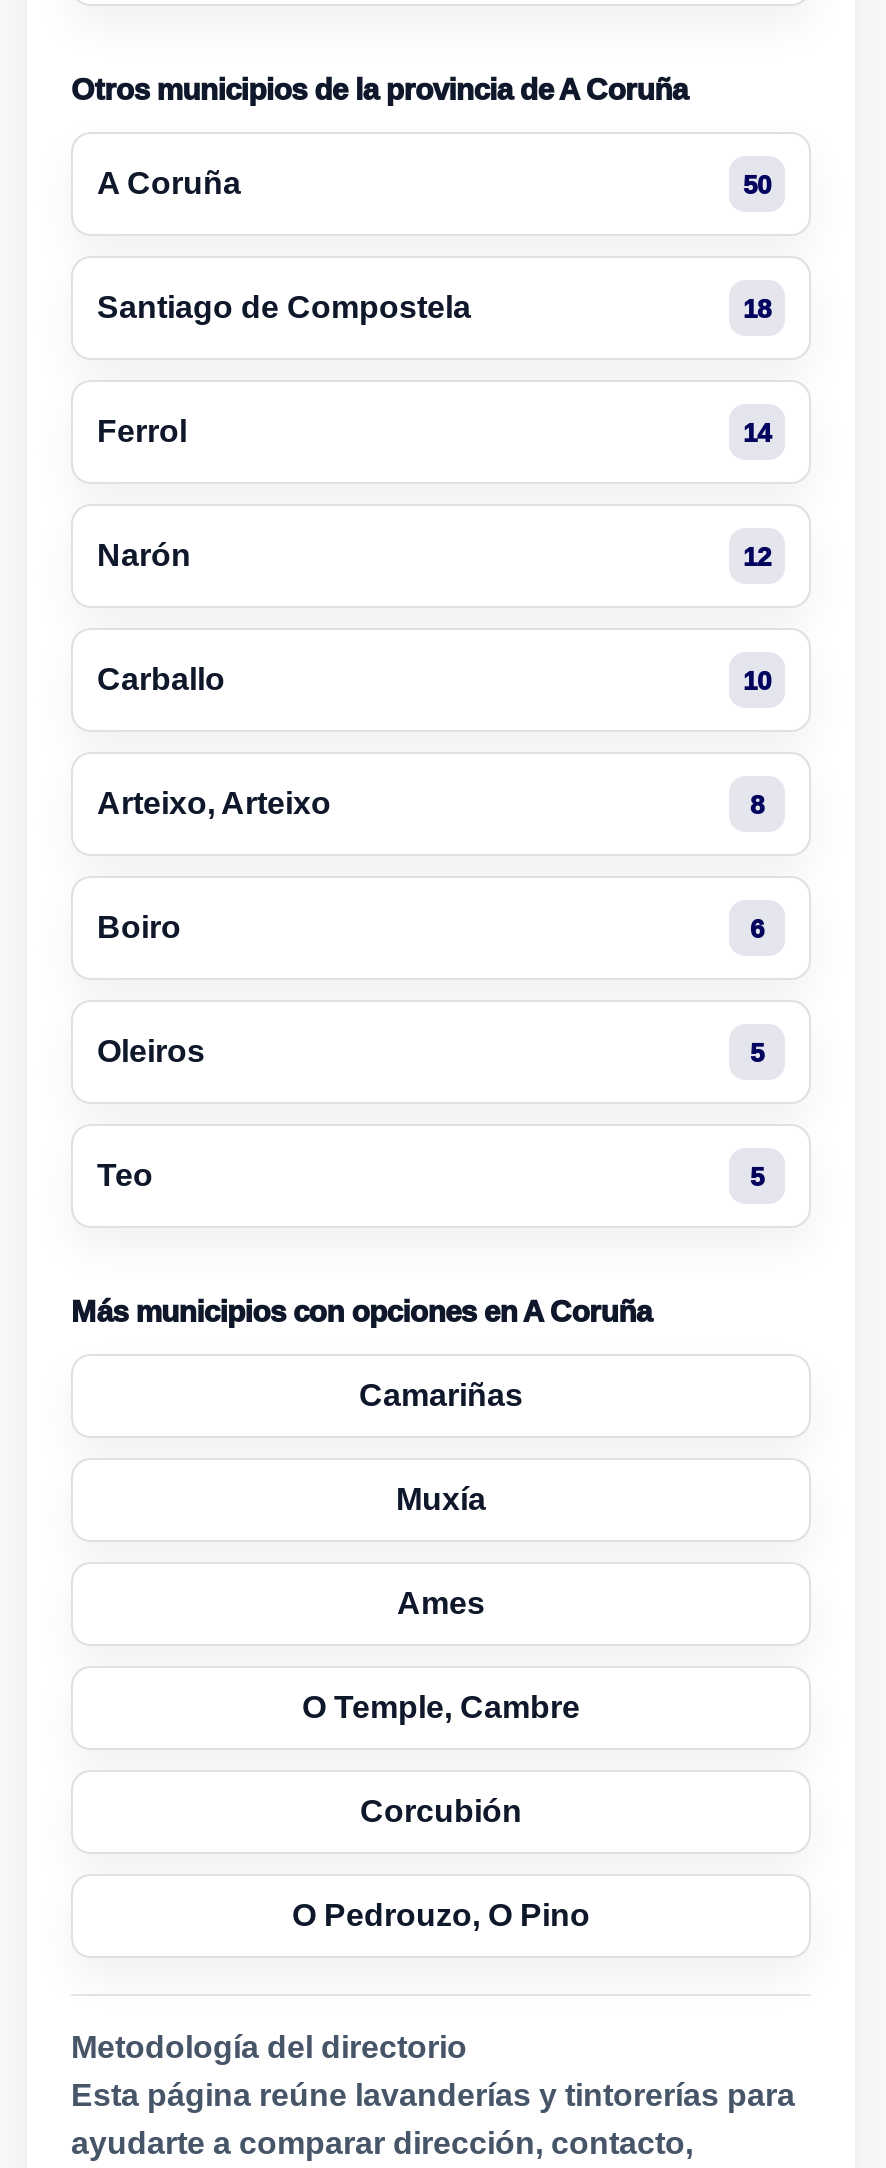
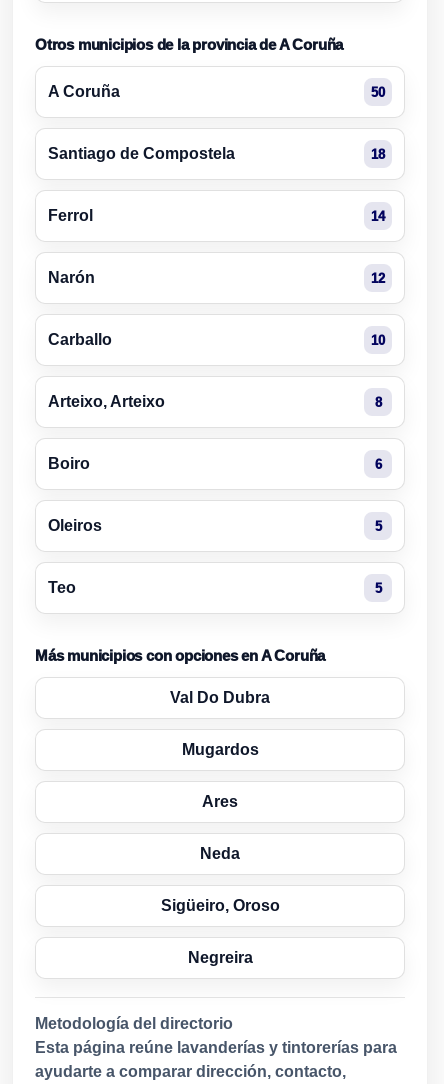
[359,1378,523,1412] Camariñas -> [170,689,270,706] Val Do Dubra
[396,1482,486,1516] Muxía -> [181,741,258,758] Mugardos
[397,1586,485,1620] Ames -> [202,793,238,810] Ares
[302,1690,580,1724] O Temple, Cambre -> [200,845,240,862] Neda
[360,1794,522,1828] Corcubión -> [160,897,279,914] Sigüeiro, Oroso
[292,1898,590,1932] O Pedrouzo, O Pino -> [187,949,252,966] Negreira

